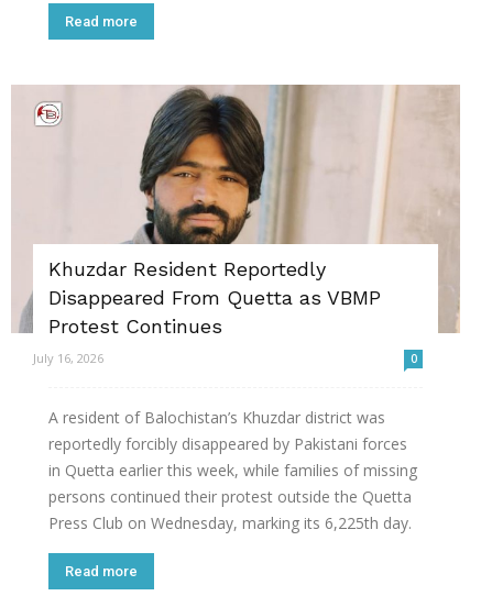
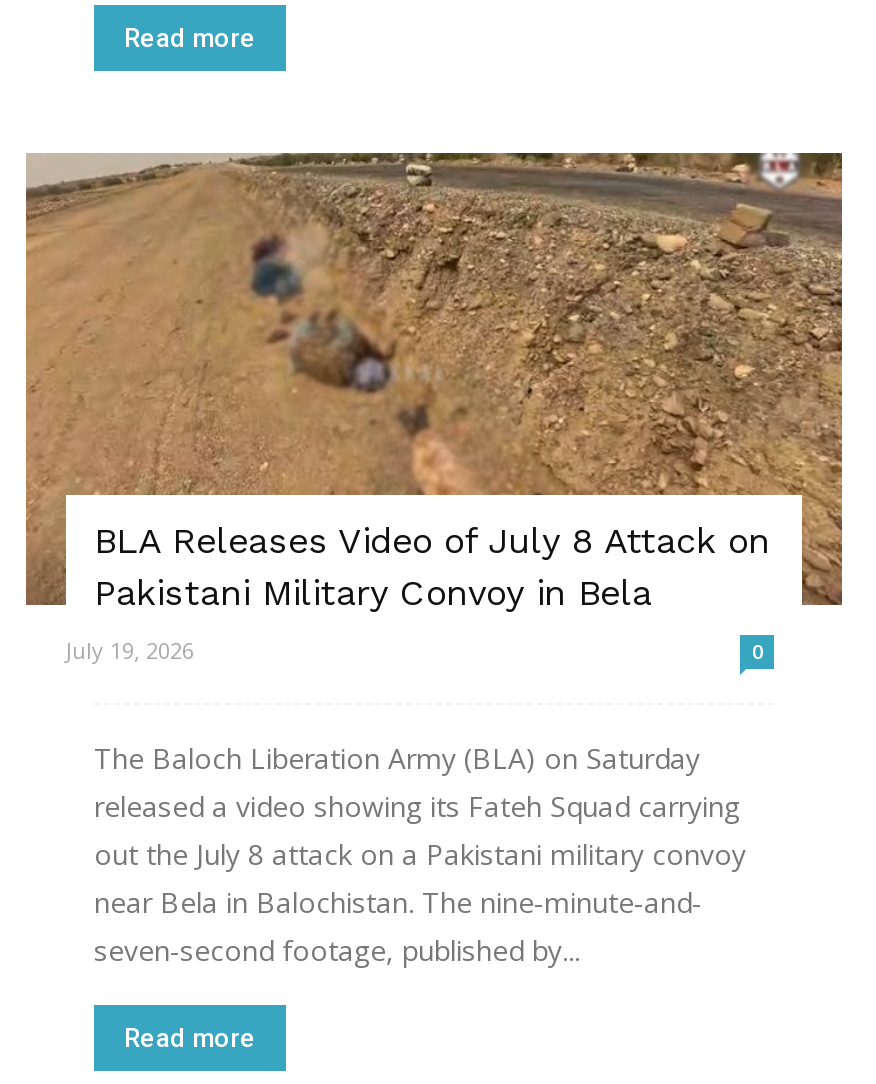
[12,84,460,338] [image] | Khuzdar Resident Reportedly | Disappeared From Quetta as VBMP | Protest Continues -> [24,151,844,613] [image] | BLA Releases Video of July 8 Attack on | Pakistani Military Convoy in Bela
[33,350,103,366] July 16, 2026 -> [66,635,194,665] July 19, 2026
[48,407,417,533] A resident of Balochistan’s Khuzdar district was | reportedly forcibly disappeared by Pakistani forces | in Quetta earlier this week, while families of missing | persons continued their protest outside the Quetta | Press Club on Wednesday, marking its 6,225th day. -> [94,739,746,969] The Baloch Liberation Army (BLA) on Saturday | released a video showing its Fateh Squad carrying | out the July 8 attack on a Pakistani military convoy | near Bela in Balochistan. The nine-minute-and- | seven-second footage, published by...

